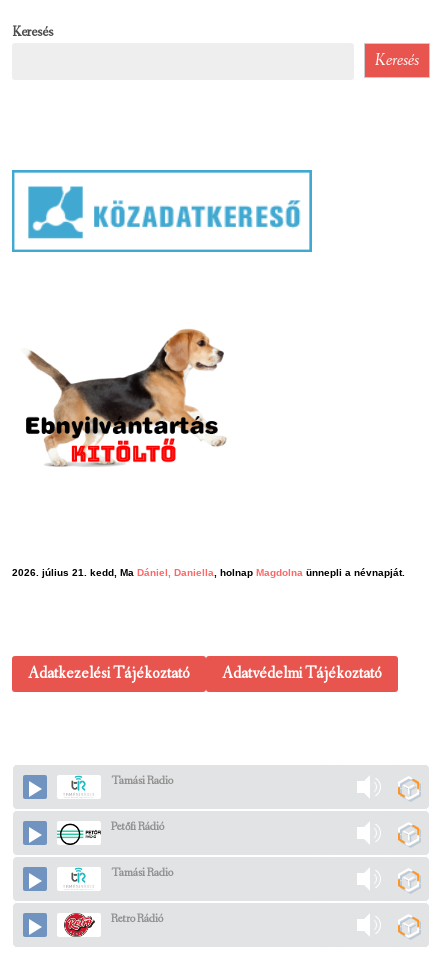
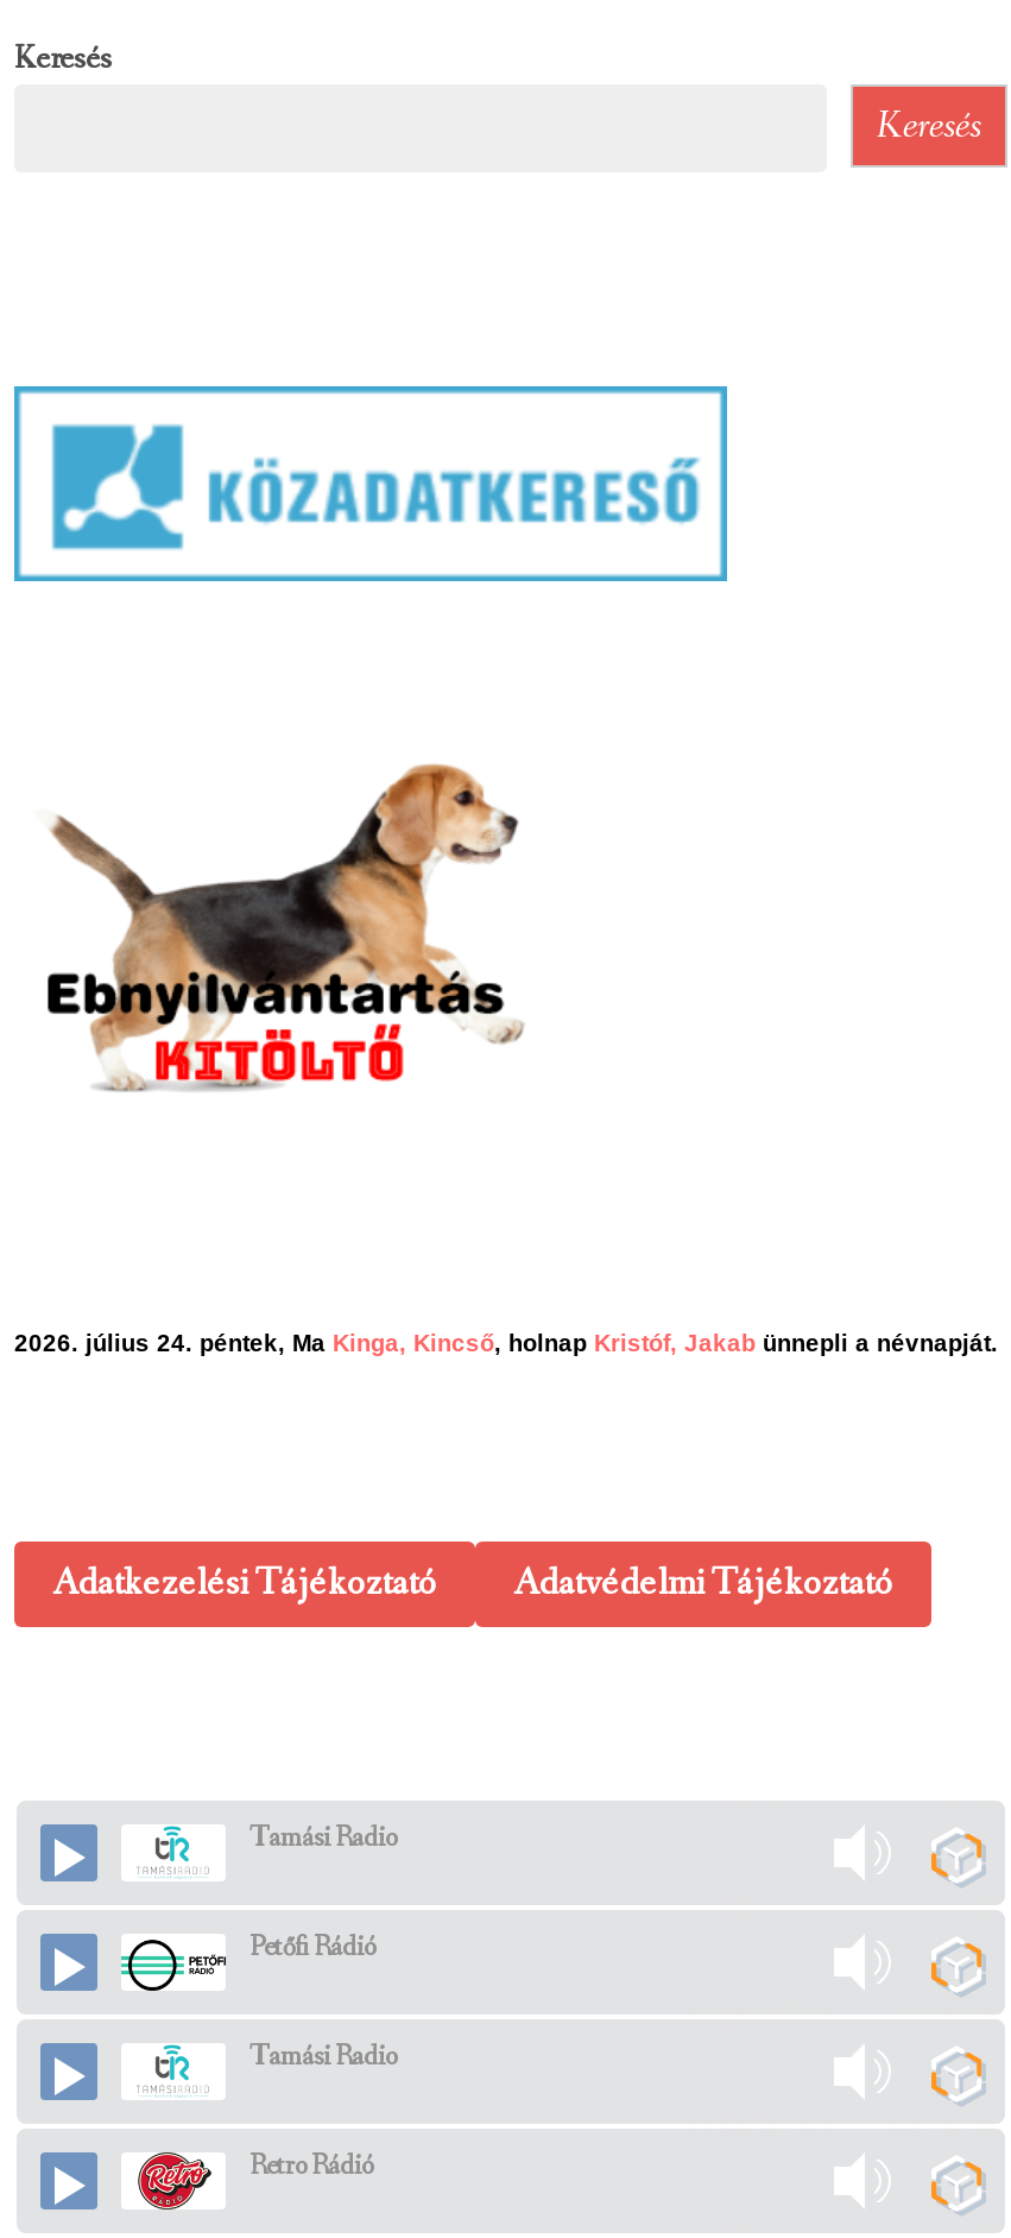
[12,567,405,578] 2026. július 21. kedd, Ma Dániel, Daniella, holnap Magdolna ünnepli a névnapját. -> [14,1331,998,1357] 2026. július 24. péntek, Ma Kinga, Kincső, holnap Kristóf, Jakab ünnepli a névnapját.

